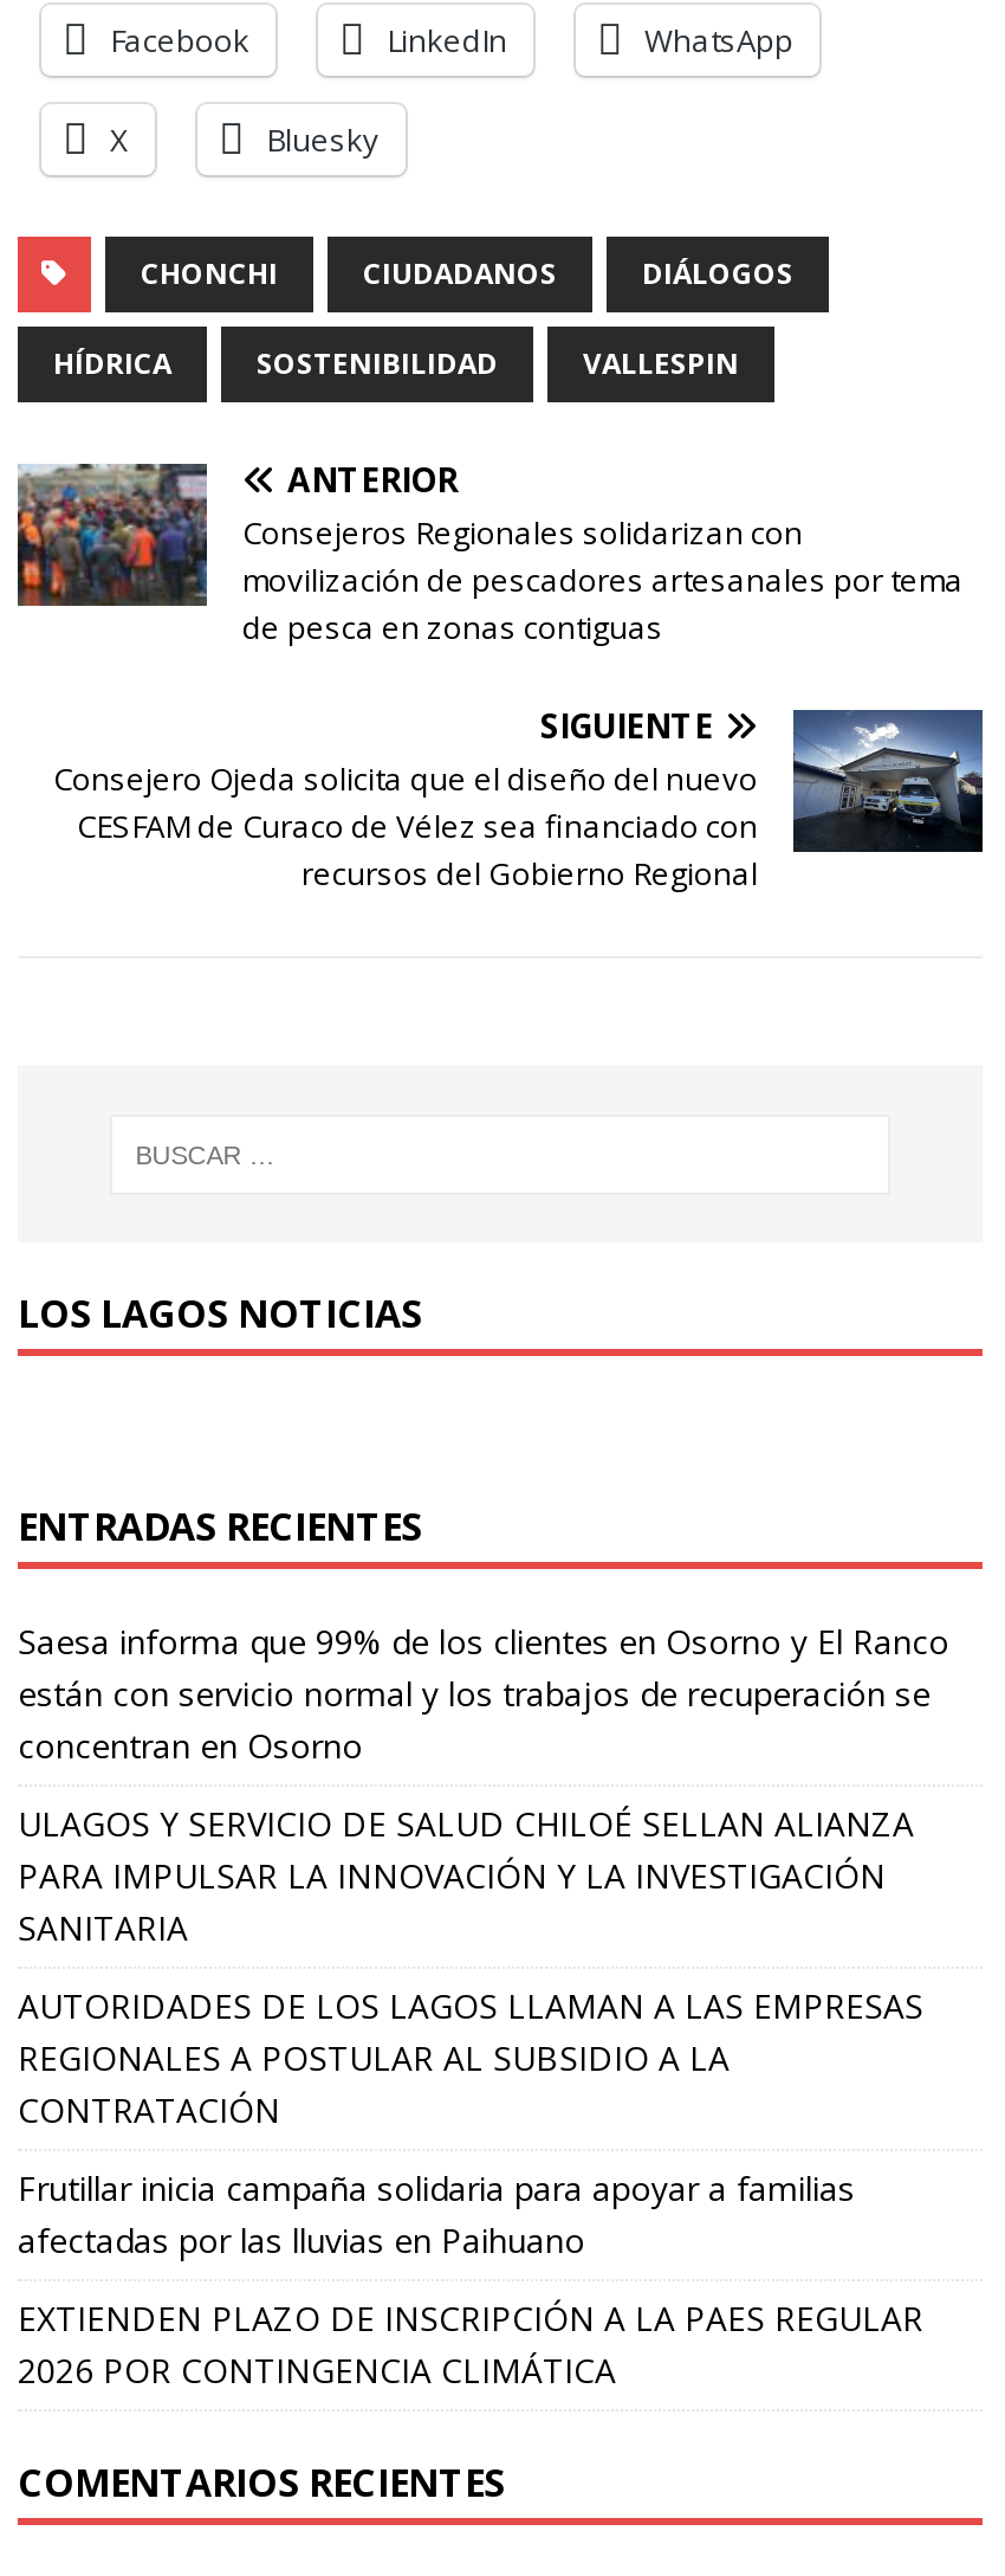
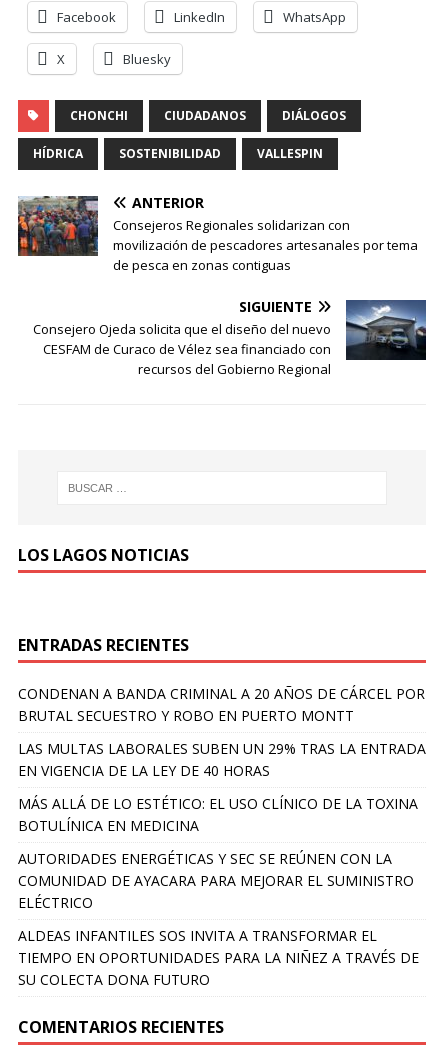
[18,1619,949,1768] Saesa informa que 99% de los clientes en Osorno y El Ranco | están con servicio normal y los trabajos de recuperación se | concentran en Osorno -> [18,684,425,725] CONDENAN A BANDA CRIMINAL A 20 AÑOS DE CÁRCEL POR | BRUTAL SECUESTRO Y ROBO EN PUERTO MONTT
[18,1801,914,1951] ULAGOS Y SERVICIO DE SALUD CHILOÉ SELLAN ALIANZA | PARA IMPULSAR LA INNOVACIÓN Y LA INVESTIGACIÓN | SANITARIA -> [18,739,426,780] LAS MULTAS LABORALES SUBEN UN 29% TRAS LA ENTRADA | EN VIGENCIA DE LA LEY DE 40 HORAS
[18,1984,923,2133] AUTORIDADES DE LOS LAGOS LLAMAN A LAS EMPRESAS | REGIONALES A POSTULAR AL SUBSIDIO A LA | CONTRATACIÓN -> [18,794,418,835] MÁS ALLÁ DE LO ESTÉTICO: EL USO CLÍNICO DE LA TOXINA | BOTULÍNICA EN MEDICINA
[18,2166,855,2263] Frutillar inicia campaña solidaria para apoyar a familias | afectadas por las lluvias en Paihuano -> [18,849,414,912] AUTORIDADES ENERGÉTICAS Y SEC SE REÚNEN CON LA | COMUNIDAD DE AYACARA PARA MEJORAR EL SUMINISTRO | ELÉCTRICO
[18,2296,923,2393] EXTIENDEN PLAZO DE INSCRIPCIÓN A LA PAES REGULAR | 2026 POR CONTINGENCIA CLIMÁTICA -> [18,926,419,989] ALDEAS INFANTILES SOS INVITA A TRANSFORMAR EL | TIEMPO EN OPORTUNIDADES PARA LA NIÑEZ A TRAVÉS DE | SU COLECTA DONA FUTURO

